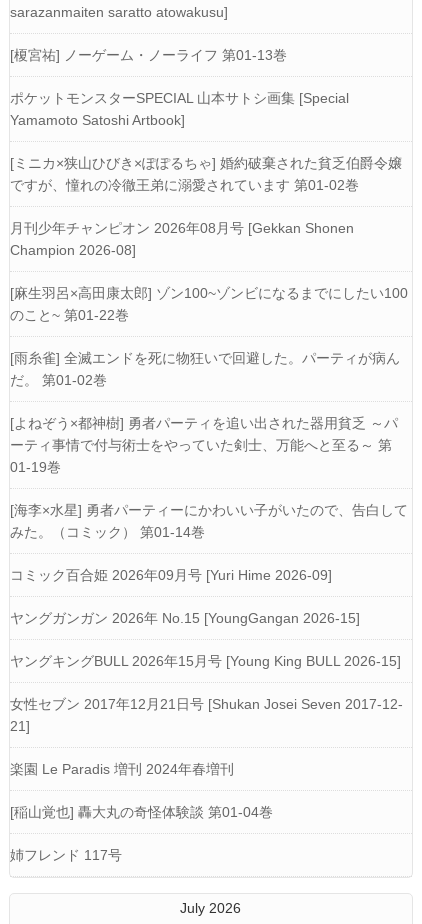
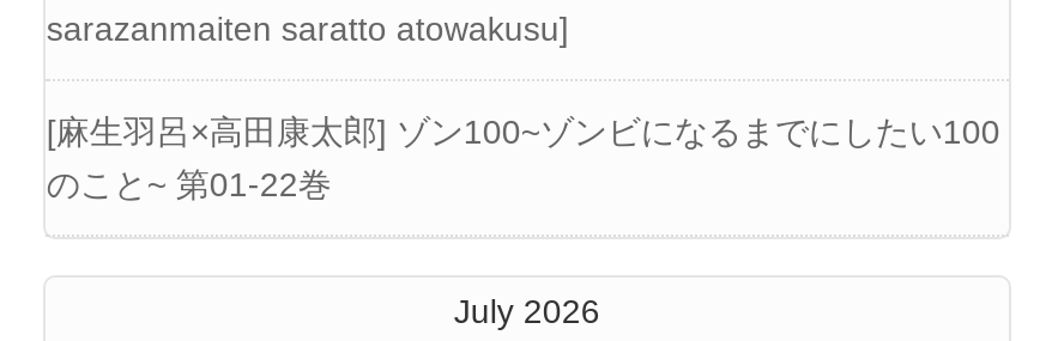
[10,47,402,258] [榎宮祐] ノーゲーム・ノーライフ 第01-13巻 | ポケットモンスターSPECIAL 山本サトシ画集 [Special | Yamamoto Satoshi Artbook] | [ミニカ×狭山ひびき×ぽぽるちゃ] 婚約破棄された貧乏伯爵令嬢 | ですが、憧れの冷徹王弟に溺愛されています 第01-02巻 | 月刊少年チャンピオン 2026年08月号 [Gekkan Shonen | Champion 2026-08] -> none
[10,350,408,863] [雨糸雀] 全滅エンドを死に物狂いで回避した。パーティが病ん | だ。 第01-02巻 | [よねぞう×都神樹] 勇者パーティを追い出された器用貧乏 ～パ | ーティ事情で付与術士をやっていた剣士、万能へと至る～ 第 | 01-19巻 | [海李×水星] 勇者パーティーにかわいい子がいたので、告白して | みた。（コミック） 第01-14巻 | コミック百合姫 2026年09月号 [Yuri Hime 2026-09] | ヤングガンガン 2026年 No.15 [YoungGangan 2026-15] | ヤングキングBULL 2026年15月号 [Young King BULL 2026-15] | 女性セブン 2017年12月21日号 [Shukan Josei Seven 2017-12- | 21] | 楽園 Le Paradis 増刊 2024年春増刊 | [稲山覚也] 轟大丸の奇怪体験談 第01-04巻 | 姉フレンド 117号 -> none

